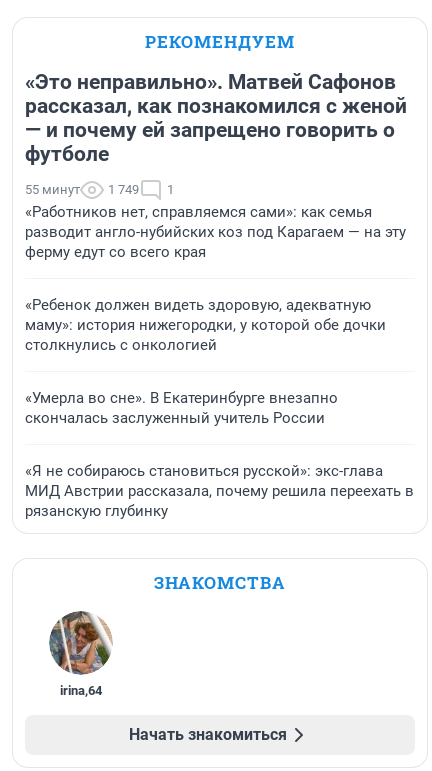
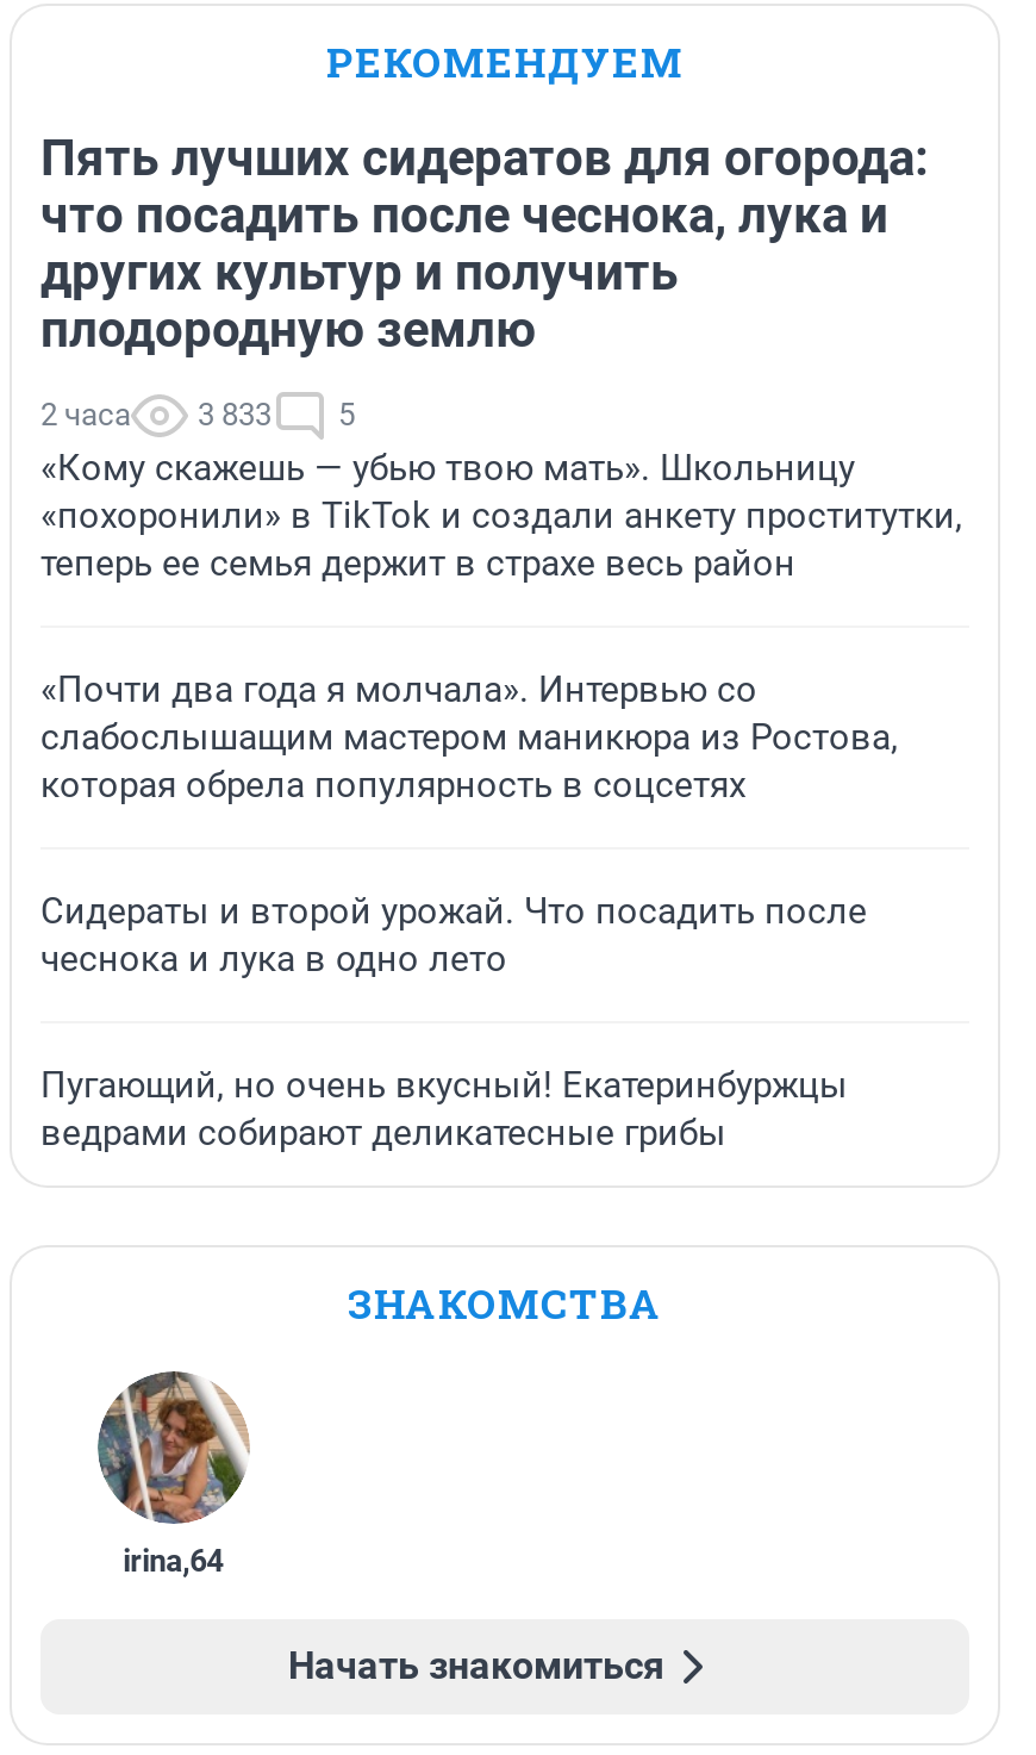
[25,70,407,166] «Это неправильно». Матвей Сафонов | рассказал, как познакомился с женой | — и почему ей запрещено говорить о | футболе -> [40,130,929,359] Пять лучших сидератов для огорода: | что посадить после чеснока, лука и | других культур и получить | плодородную землю
[25,182,406,261] 55 минут | 1 749 | 1 | «Работников нет, справляемся сами»: как семья | разводит англо-нубийских коз под Карагаем — на эту | ферму едут со всего края -> [40,397,962,585] 2 часа | 3 833 | 5 | «Кому скажешь — убью твою мать». Школьницу | «похоронили» в TikTok и создали анкету проститутки, | теперь ее семья держит в страхе весь район
[25,296,386,354] «Ребенок должен видеть здоровую, адекватную | маму»: история нижегородки, у которой обе дочки | столкнулись с онкологией -> [40,669,898,807] «Почти два года я молчала». Интервью со | слабослышащим мастером маникюра из Ростова, | которая обрела популярность в соцсетях
[25,389,338,427] «Умерла во сне». В Екатеринбурге внезапно | скончалась заслуженный учитель России -> [40,890,867,981] Сидераты и второй урожай. Что посадить после | чеснока и лука в одно лето
[25,462,414,520] «Я не собираюсь становиться русской»: экс-глава | МИД Австрии рассказала, почему решила переехать в | рязанскую глубинку -> [40,1064,848,1155] Пугающий, но очень вкусный! Екатеринбуржцы | ведрами собирают деликатесные грибы

